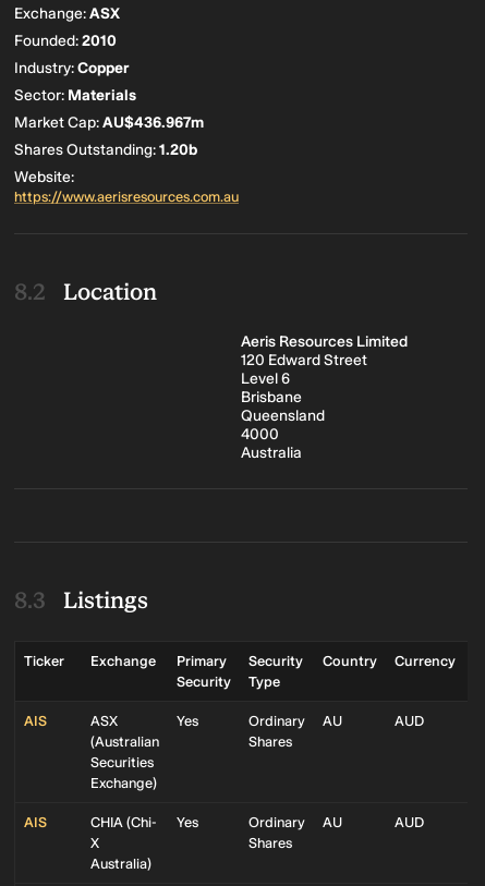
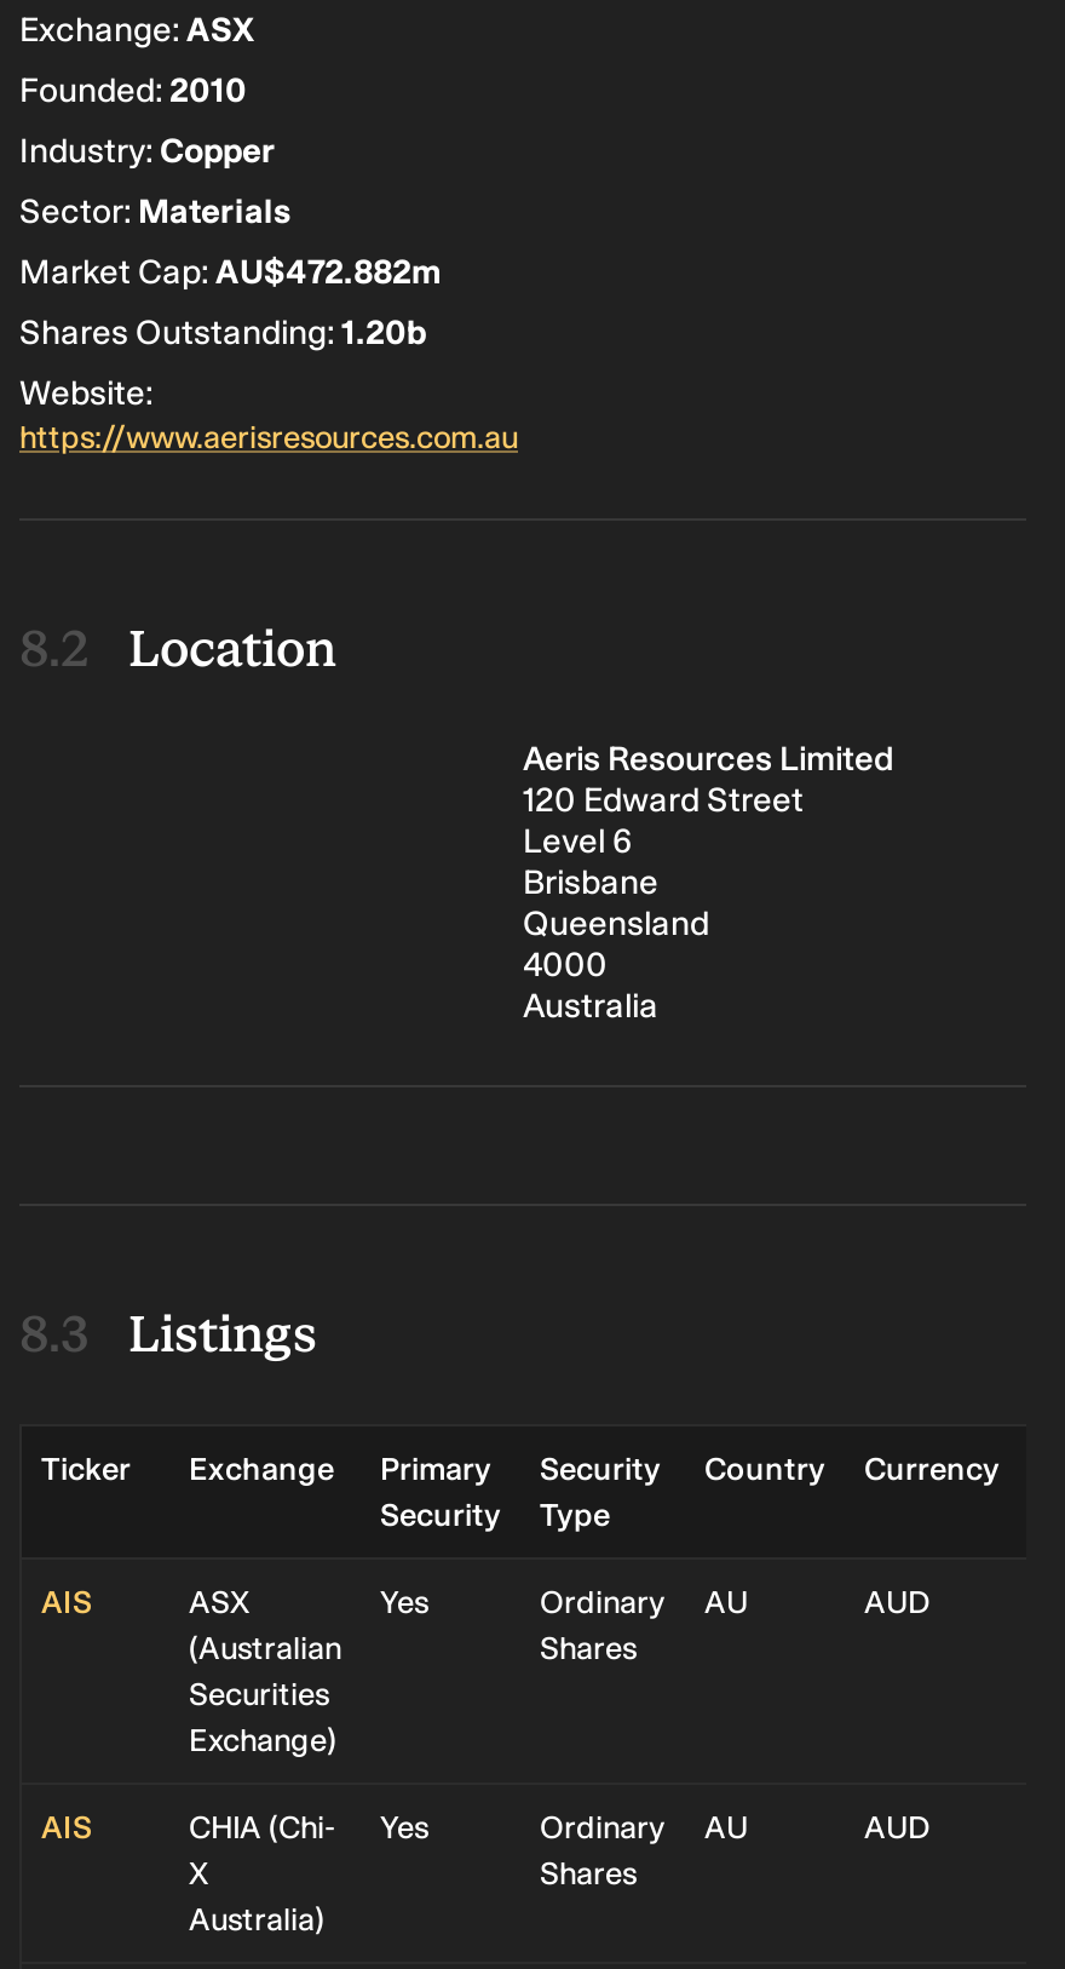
[14,113,204,132] Market Cap: AU$436.967m -> [19,252,441,293] Market Cap: AU$472.882m

